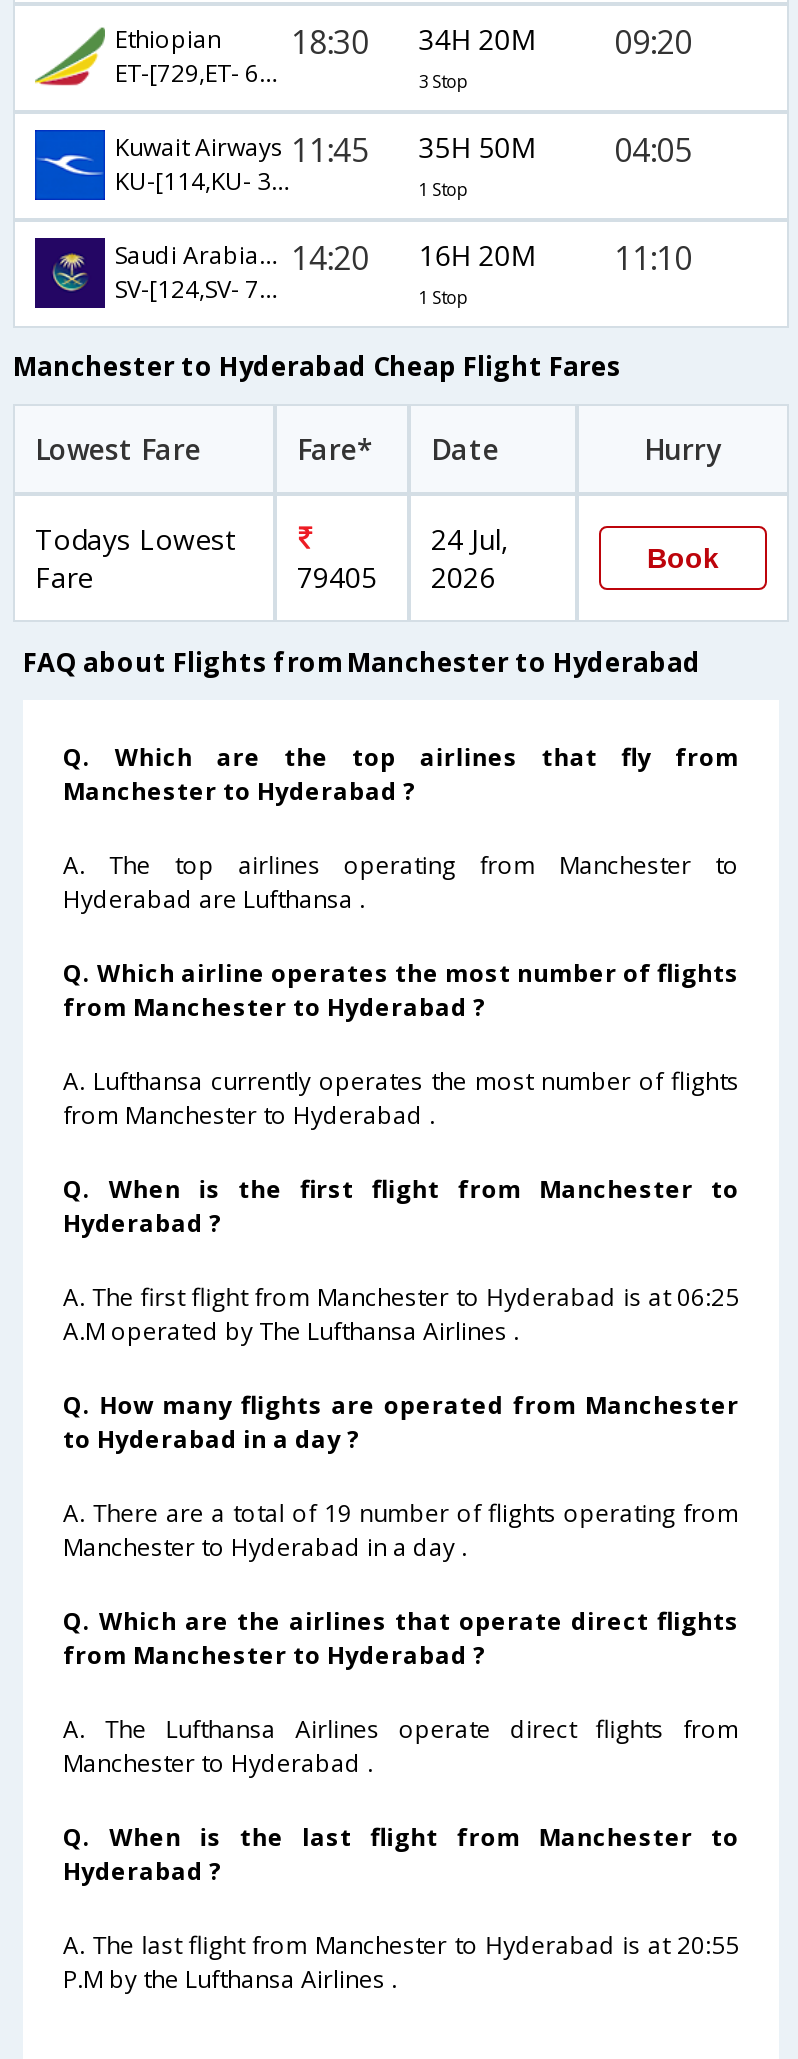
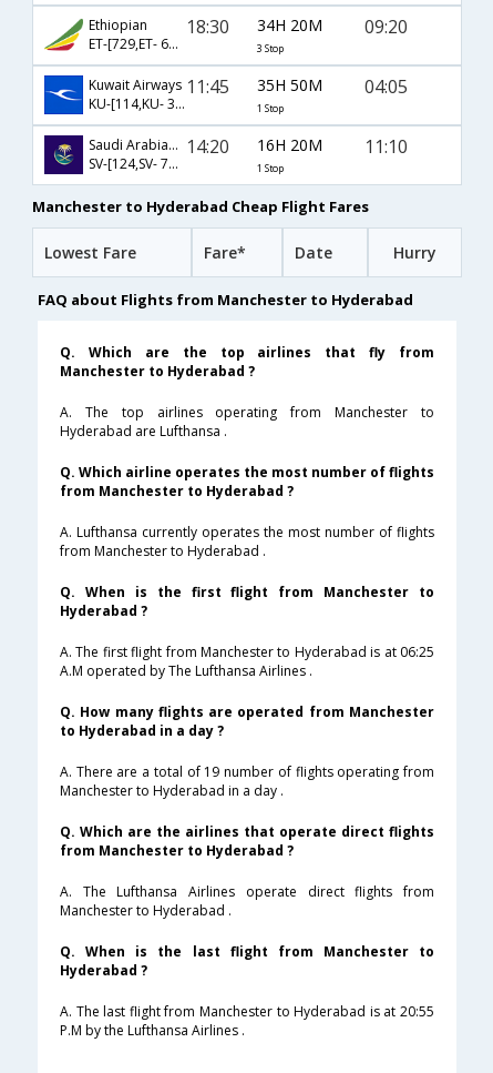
[35,521,377,597] Todays Lowest | Fare | 79405 -> none
[431,521,719,597] 24 Jul, | 2026 | Book -> none

